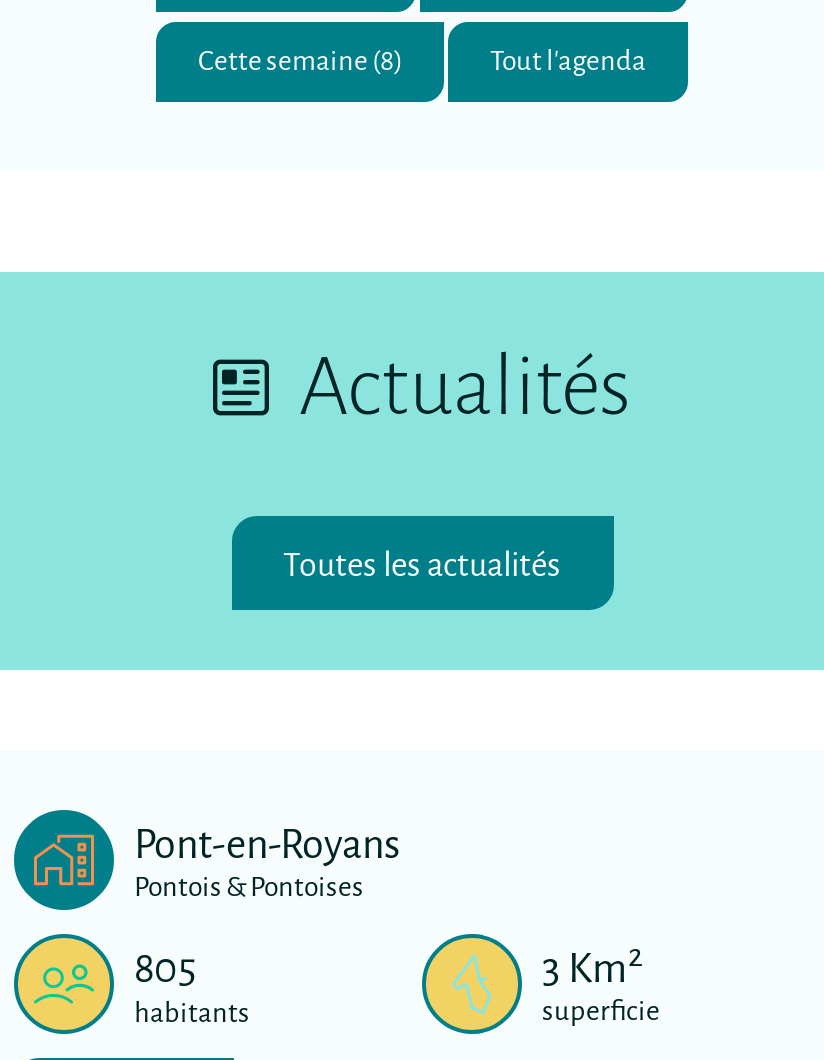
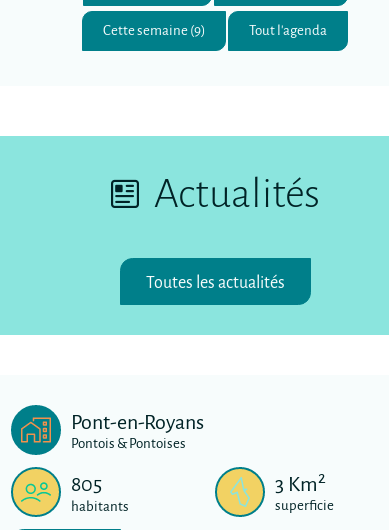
[198,40,402,78] Cette semaine (8) -> [103,20,205,39] Cette semaine (9)

